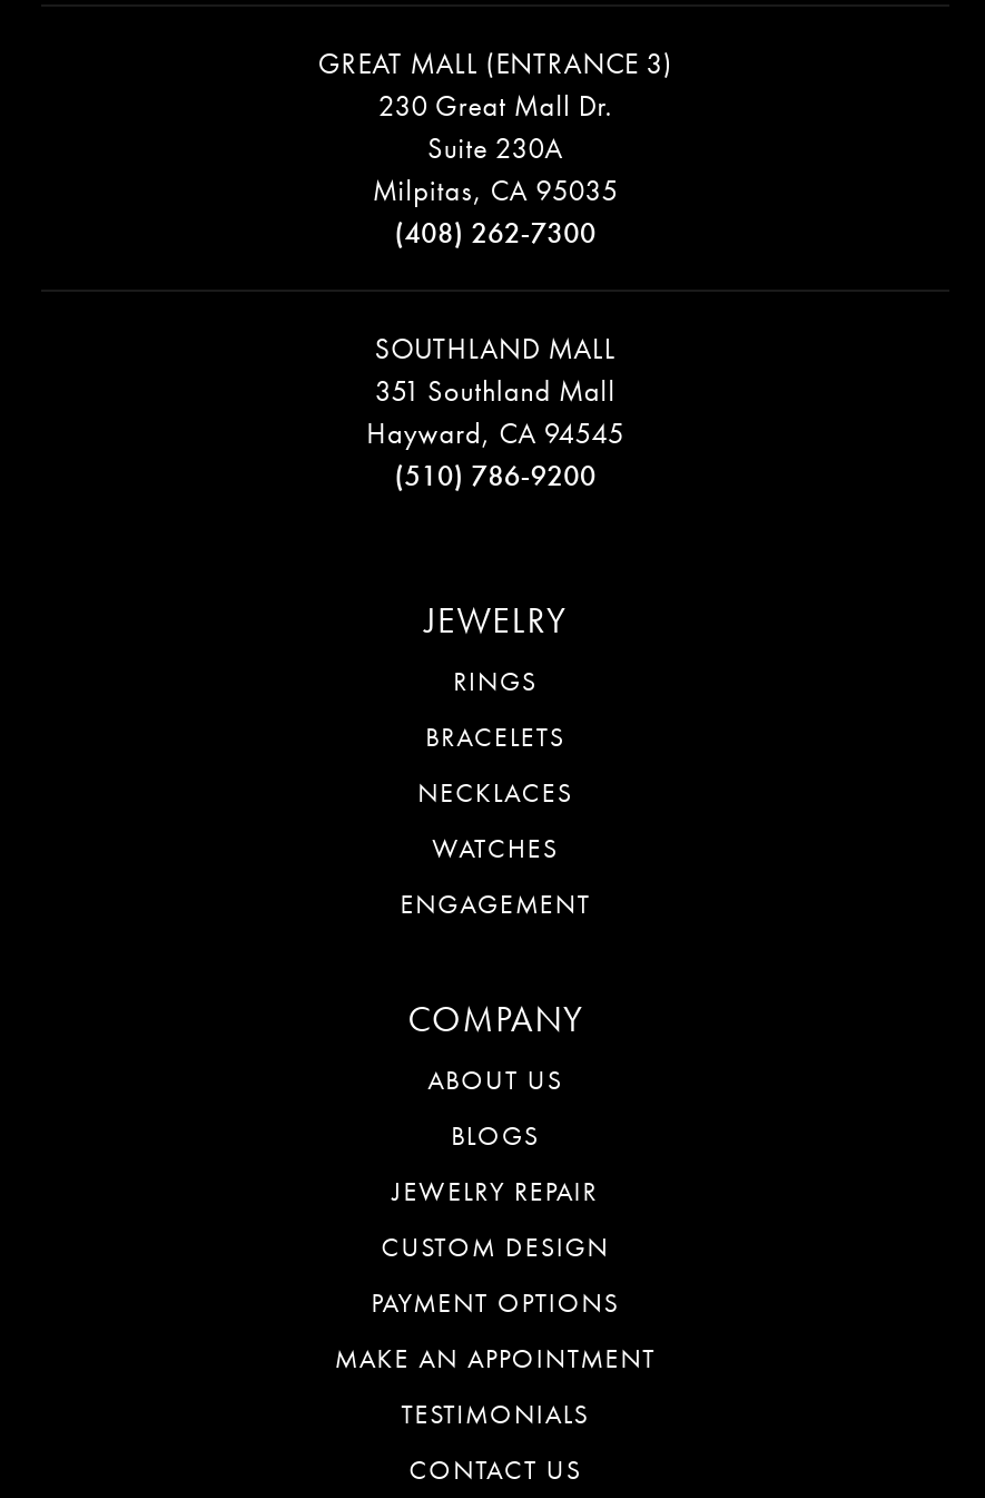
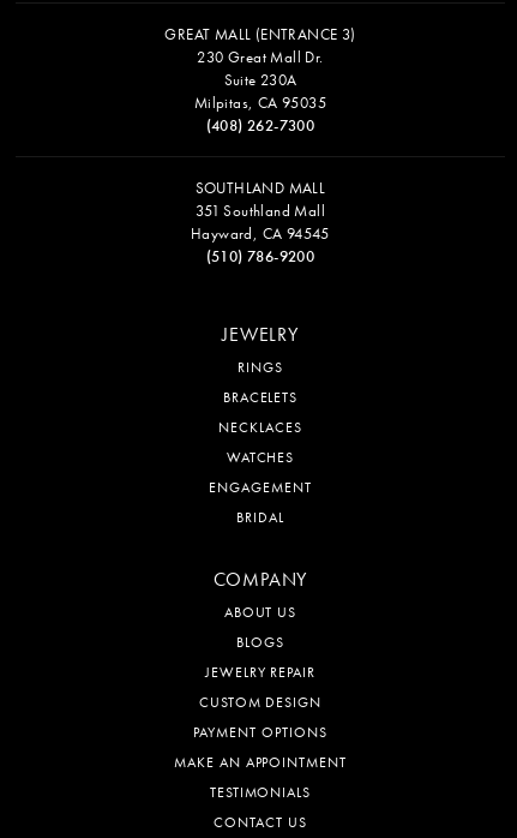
none -> [236,508,284,527] BRIDAL

